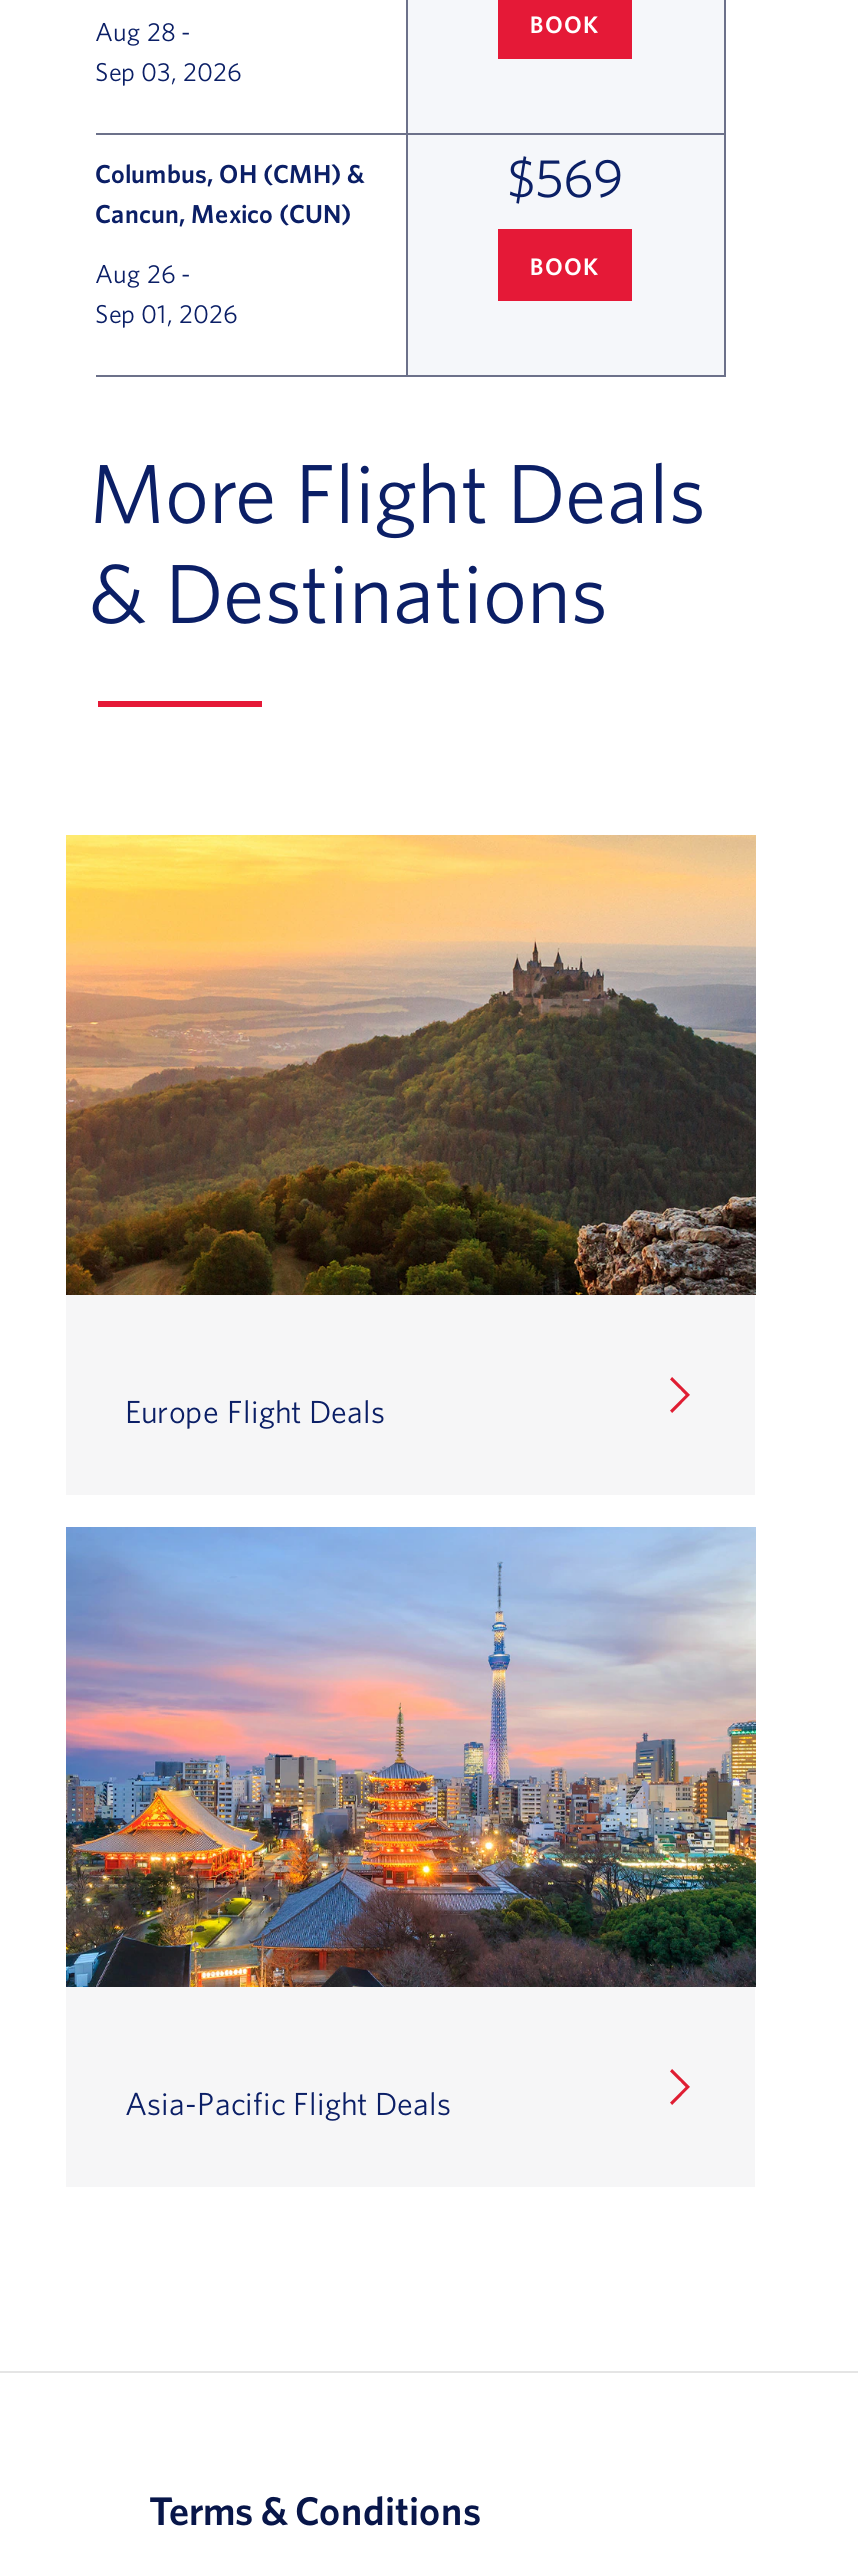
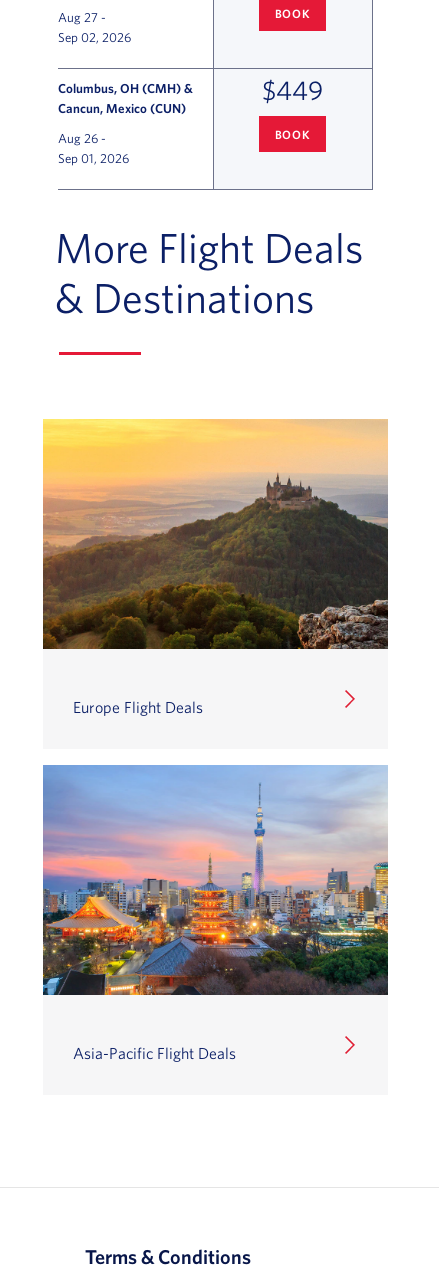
[95,17,191,47] Aug 28 - -> [57,10,105,25] Aug 27 -
[95,57,241,87] Sep 03, 2026 -> [57,30,130,45] Sep 02, 2026
[507,145,623,207] $569 -> [262,74,323,105] $449

